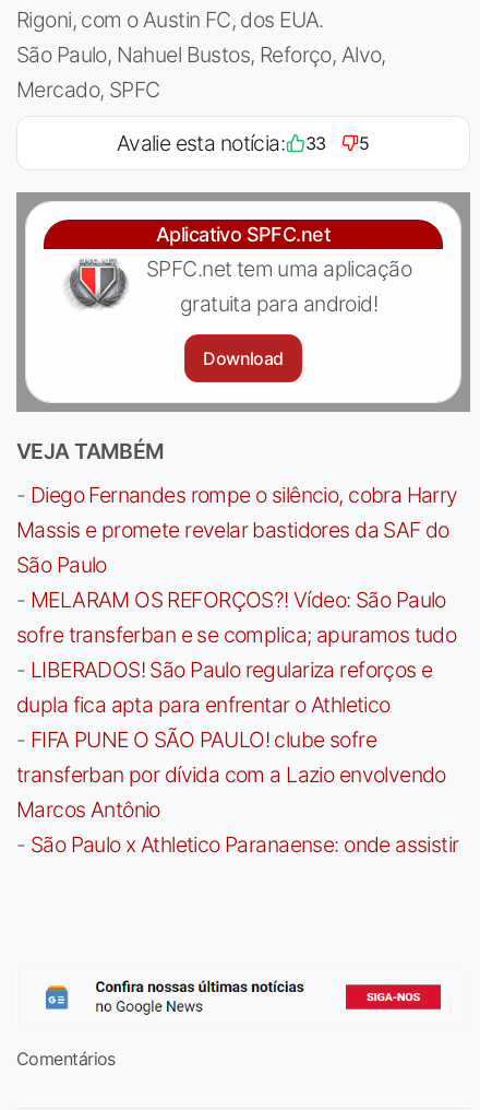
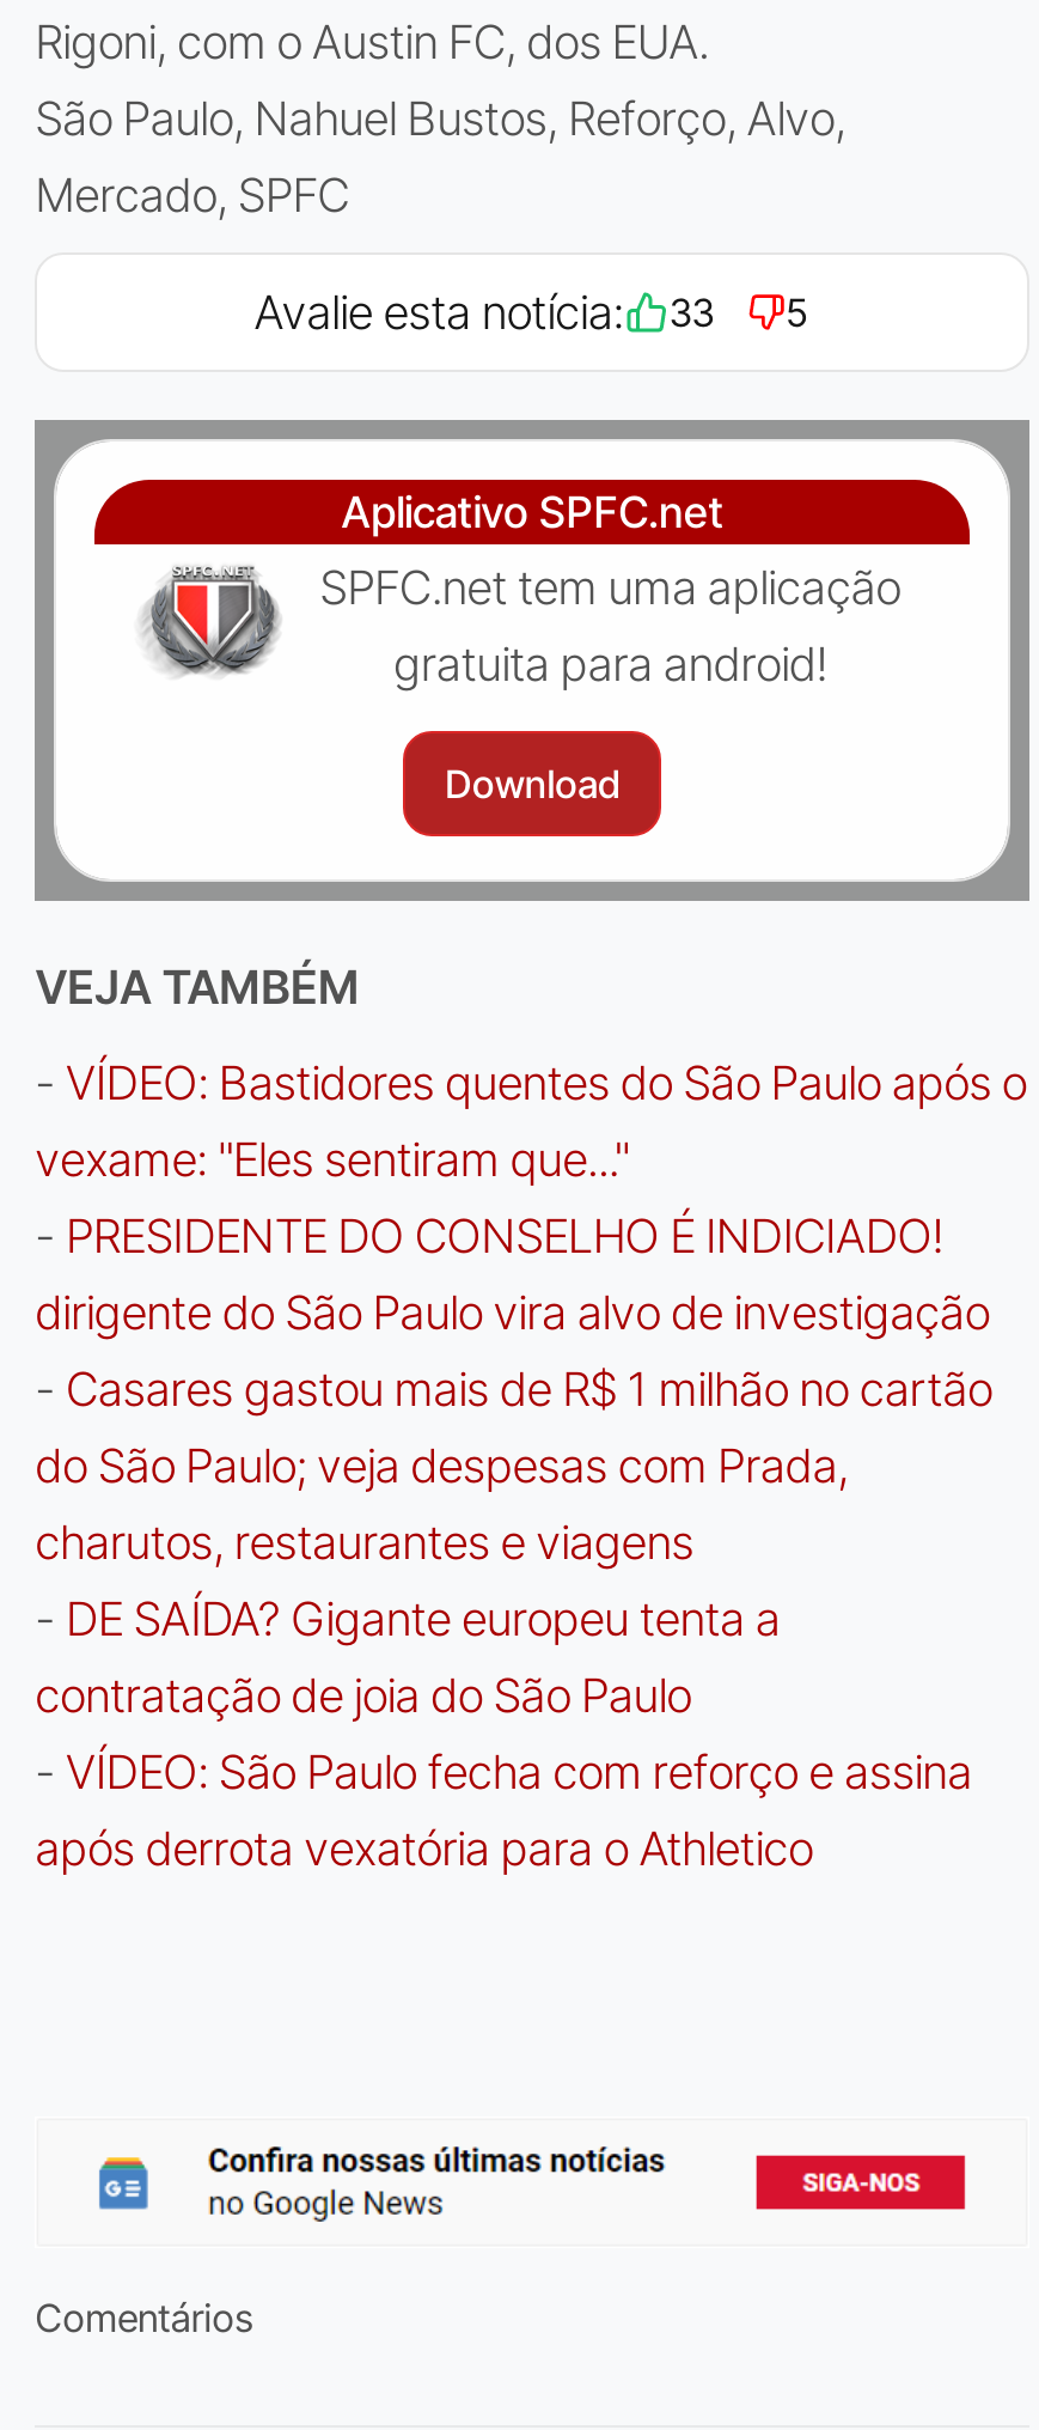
[16,481,459,857] - Diego Fernandes rompe o silêncio, cobra Harry | Massis e promete revelar bastidores da SAF do | São Paulo | - MELARAM OS REFORÇOS?! Vídeo: São Paulo | sofre transferban e se complica; apuramos tudo | - LIBERADOS! São Paulo regulariza reforços e | dupla fica apta para enfrentar o Athletico | - FIFA PUNE O SÃO PAULO! clube sofre | transferban por dívida com a Lazio envolvendo | Marcos Antônio | - São Paulo x Athletico Paranaense: onde assistir -> [35,1053,1026,1876] - VÍDEO: Bastidores quentes do São Paulo após o | vexame: "Eles sentiram que..." | - PRESIDENTE DO CONSELHO É INDICIADO! | dirigente do São Paulo vira alvo de investigação | - Casares gastou mais de R$ 1 milhão no cartão | do São Paulo; veja despesas com Prada, | charutos, restaurantes e viagens | - DE SAÍDA? Gigante europeu tenta a | contratação de joia do São Paulo | - VÍDEO: São Paulo fecha com reforço e assina | após derrota vexatória para o Athletico

